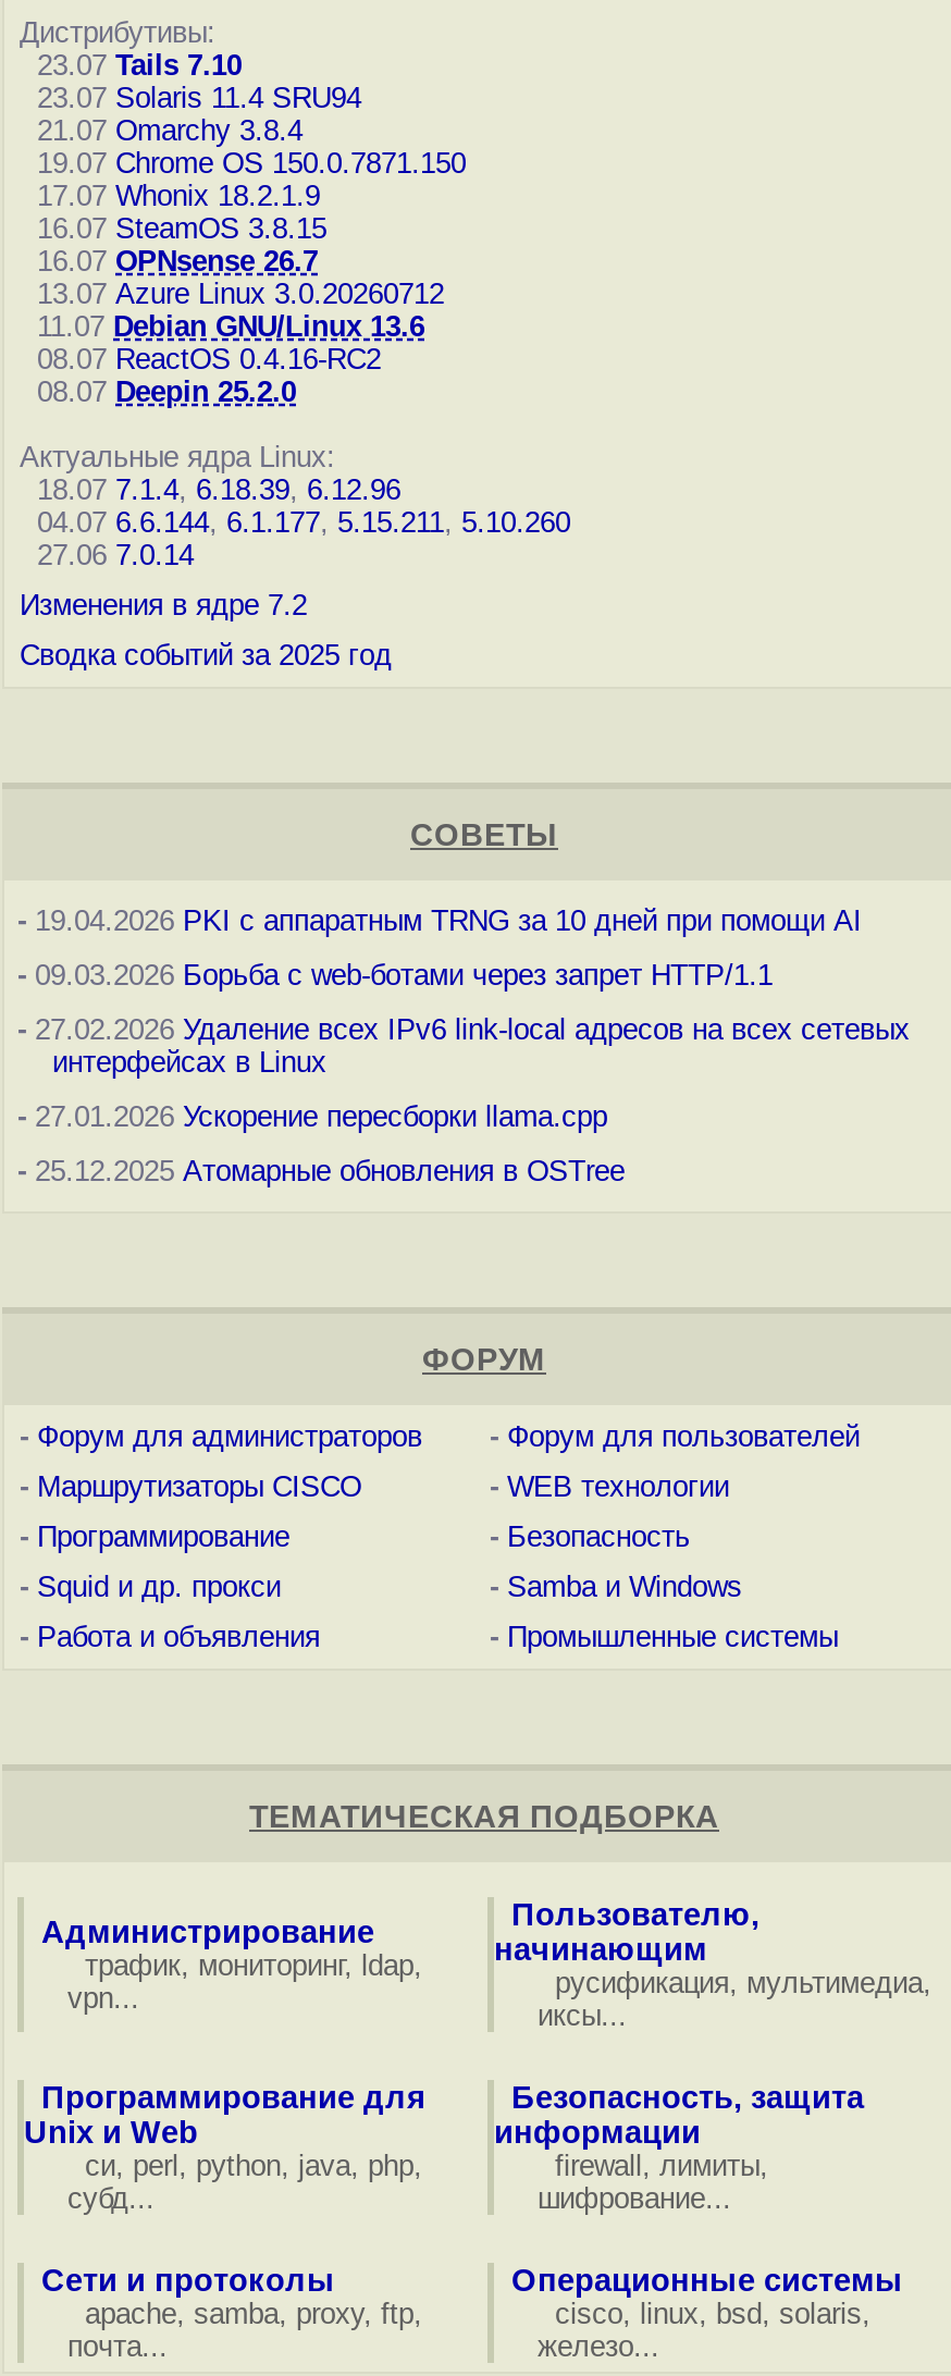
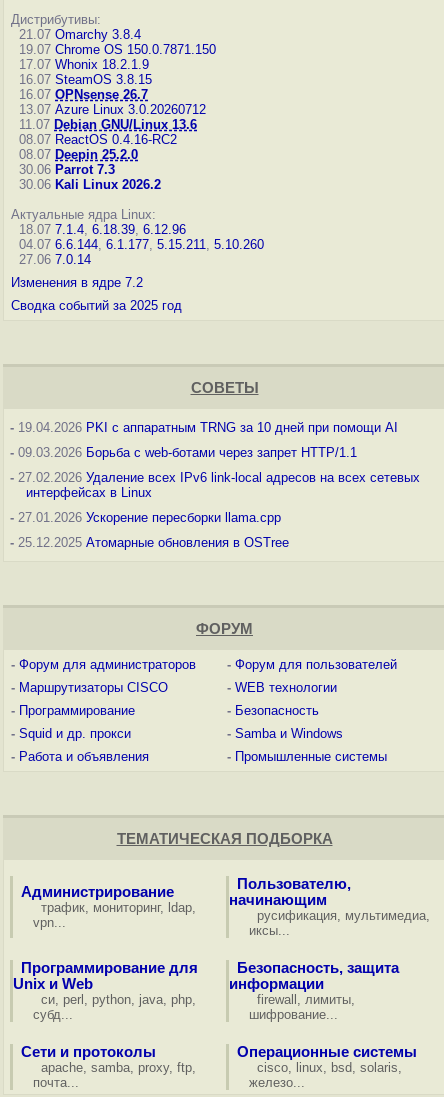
[20,49,361,114] 23.07 Tails 7.10 | 23.07 Solaris 11.4 SRU94 -> none
moved [20,114,466,408] -> [11,27,216,162]: 21.07 Omarchy 3.8.4 | 19.07 Chrome OS 150.0.7871.150 | 17.07 Whonix 18.2.1.9 | ... | 08.07 ReactOS 0.4.16-RC2 | 08.07 Deepin 25.2.0
none -> [11,162,161,192] 30.06 Parrot 7.3 | 30.06 Kali Linux 2026.2

